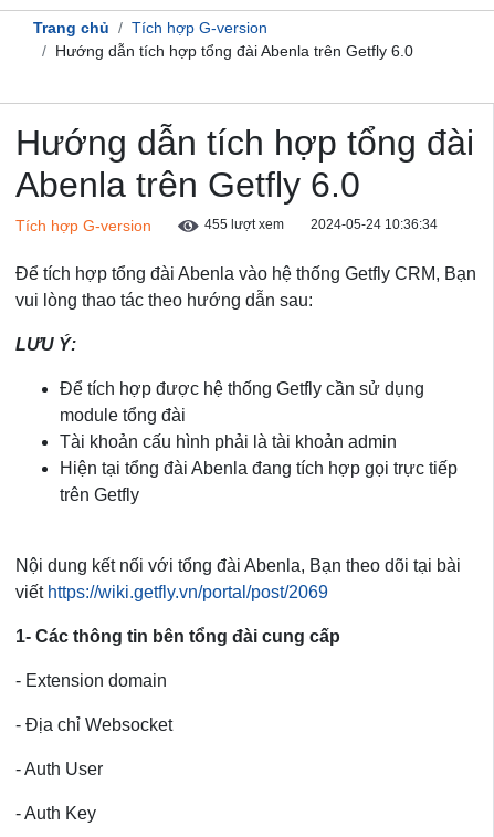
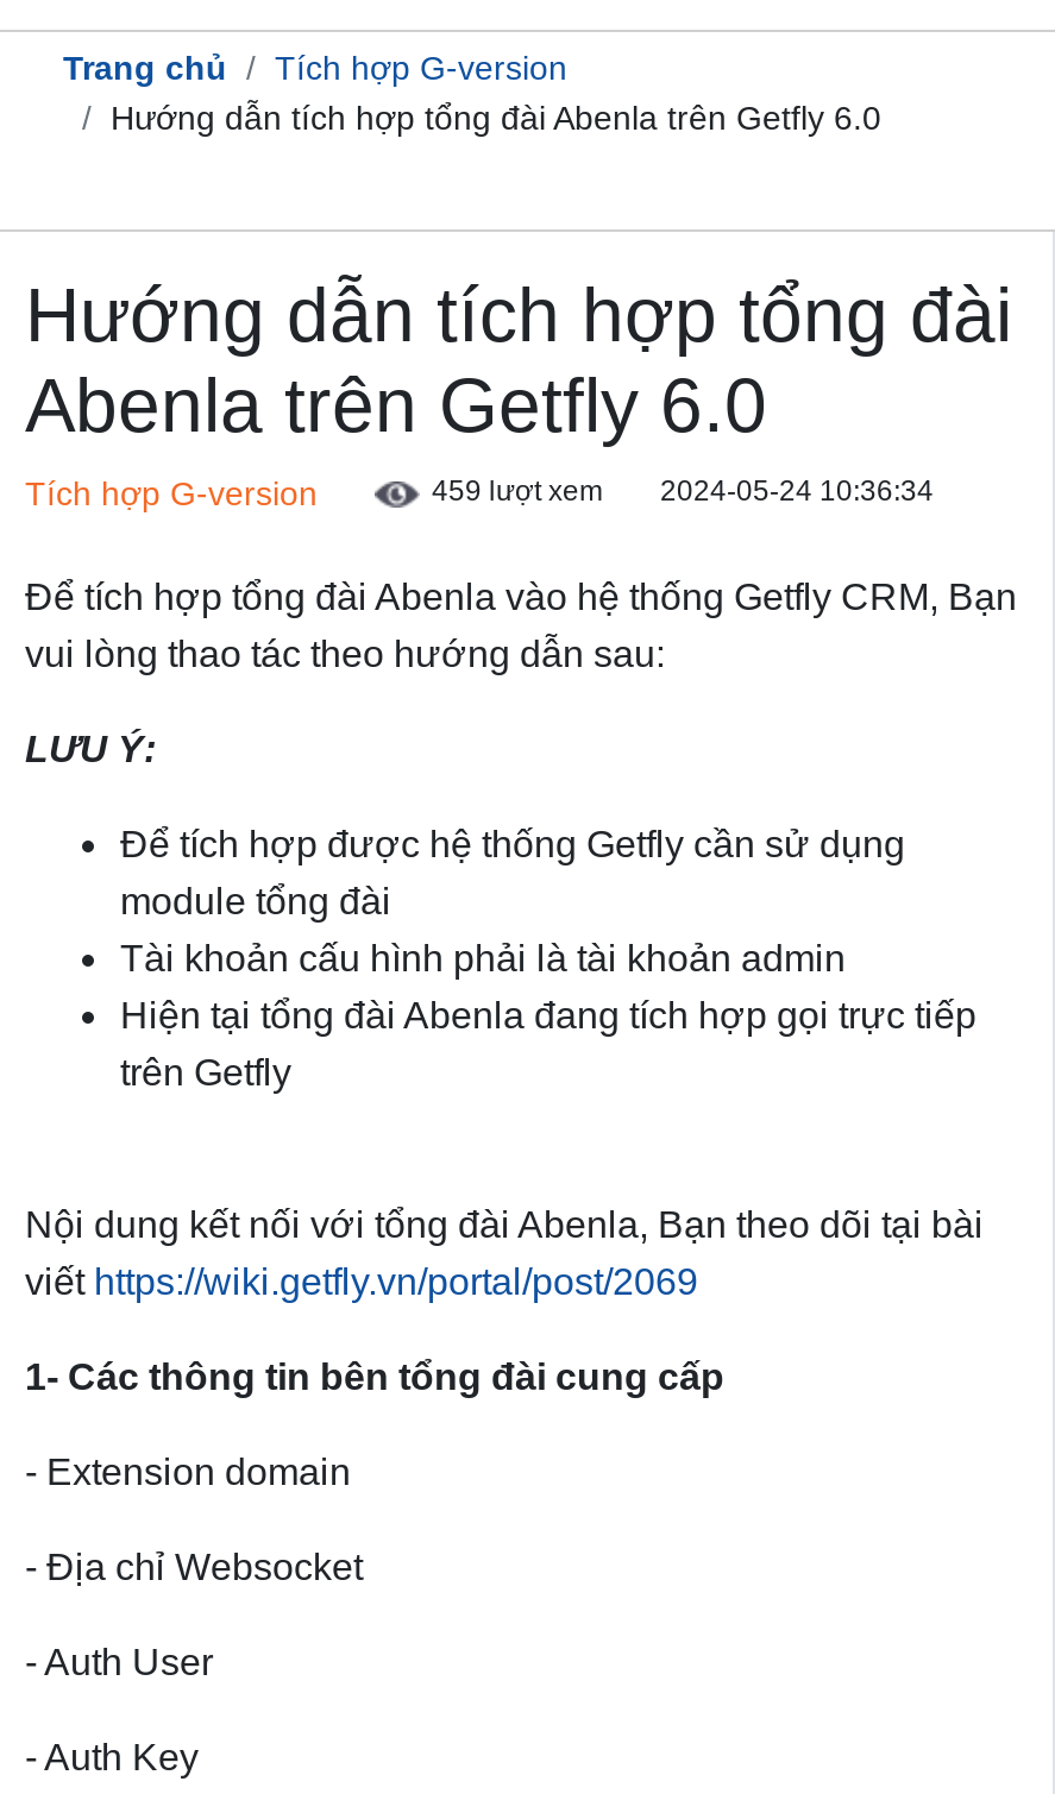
[204,217,438,232] 455 lượt xem 2024-05-24 10:36:34 -> [432,474,934,508] 459 lượt xem 2024-05-24 10:36:34

